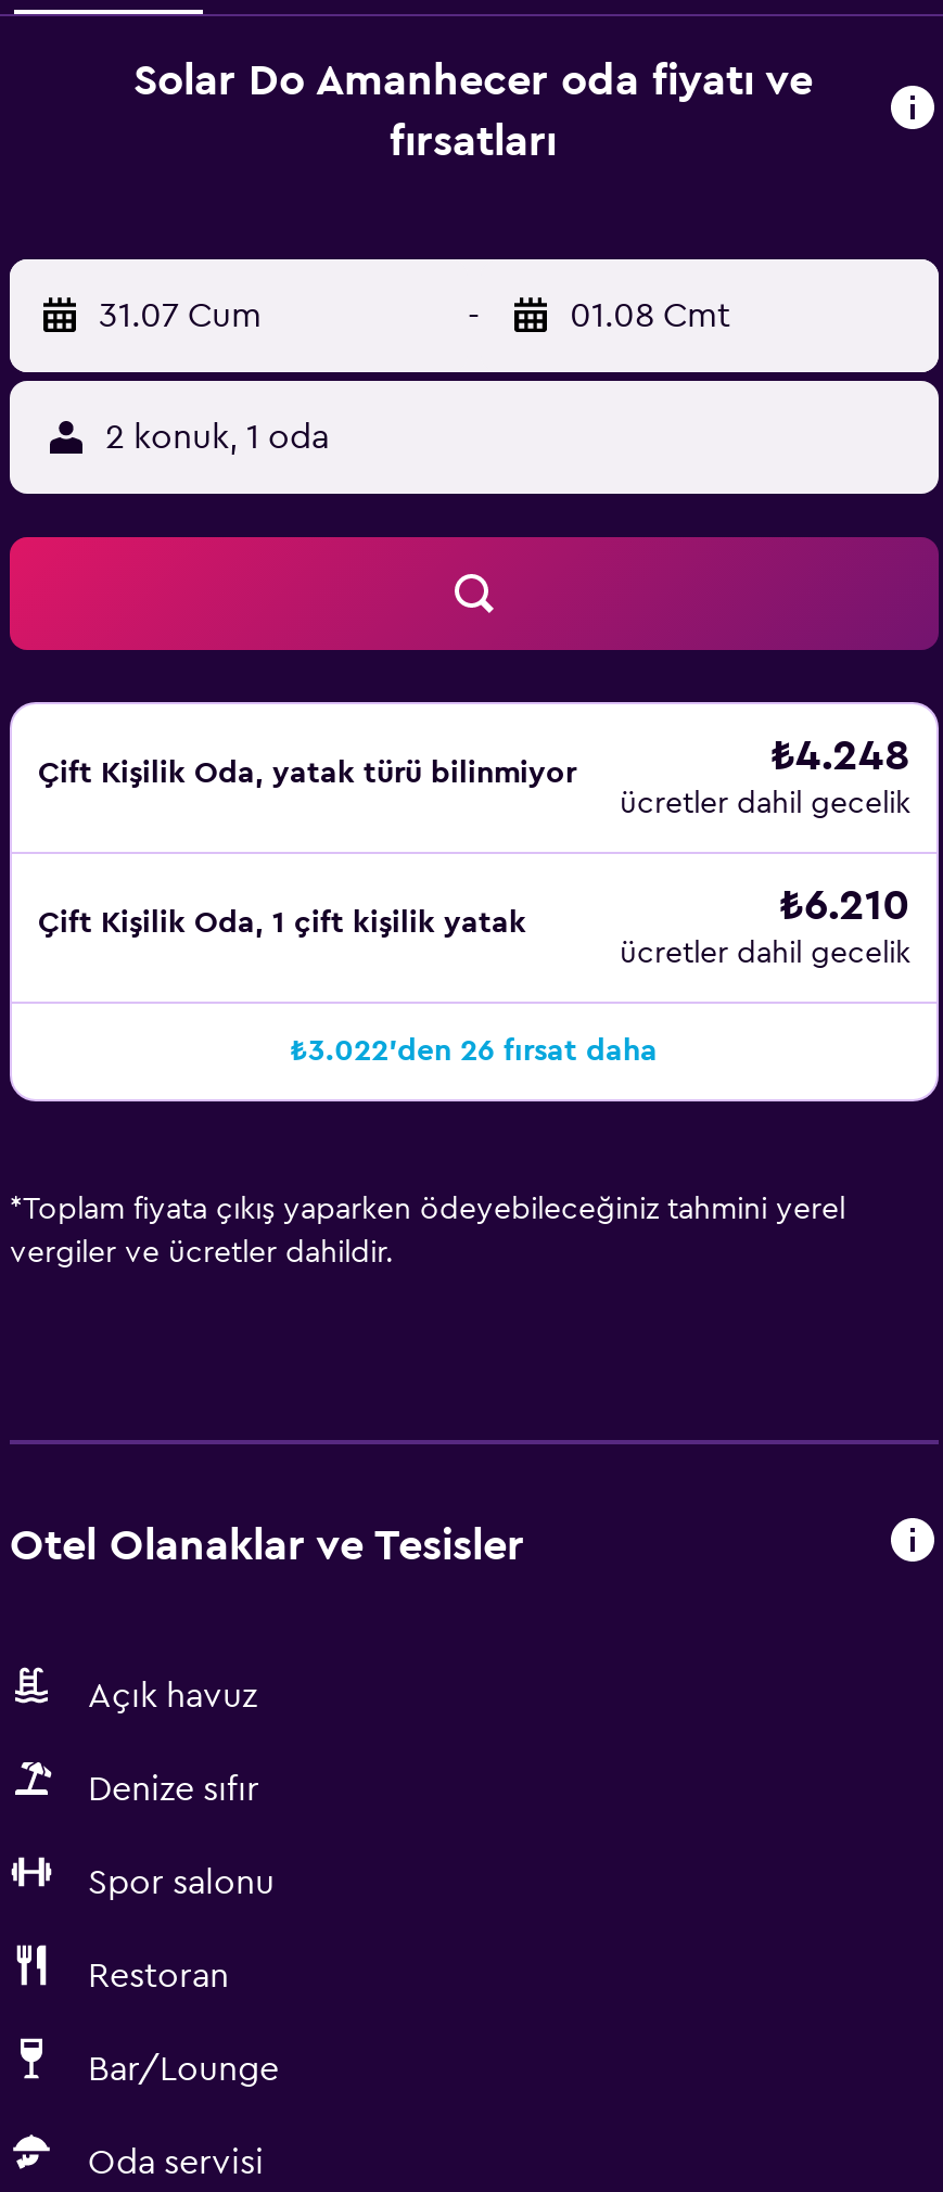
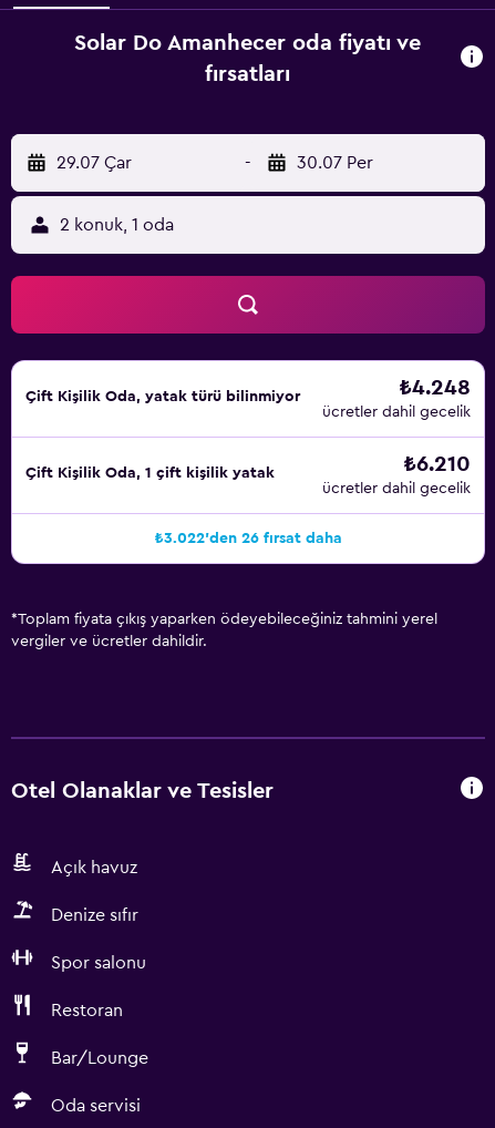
[99,298,262,333] 31.07 Cum -> [56,154,132,172] 29.07 Çar
[570,298,730,333] 01.08 Cmt -> [297,154,373,172] 30.07 Per

